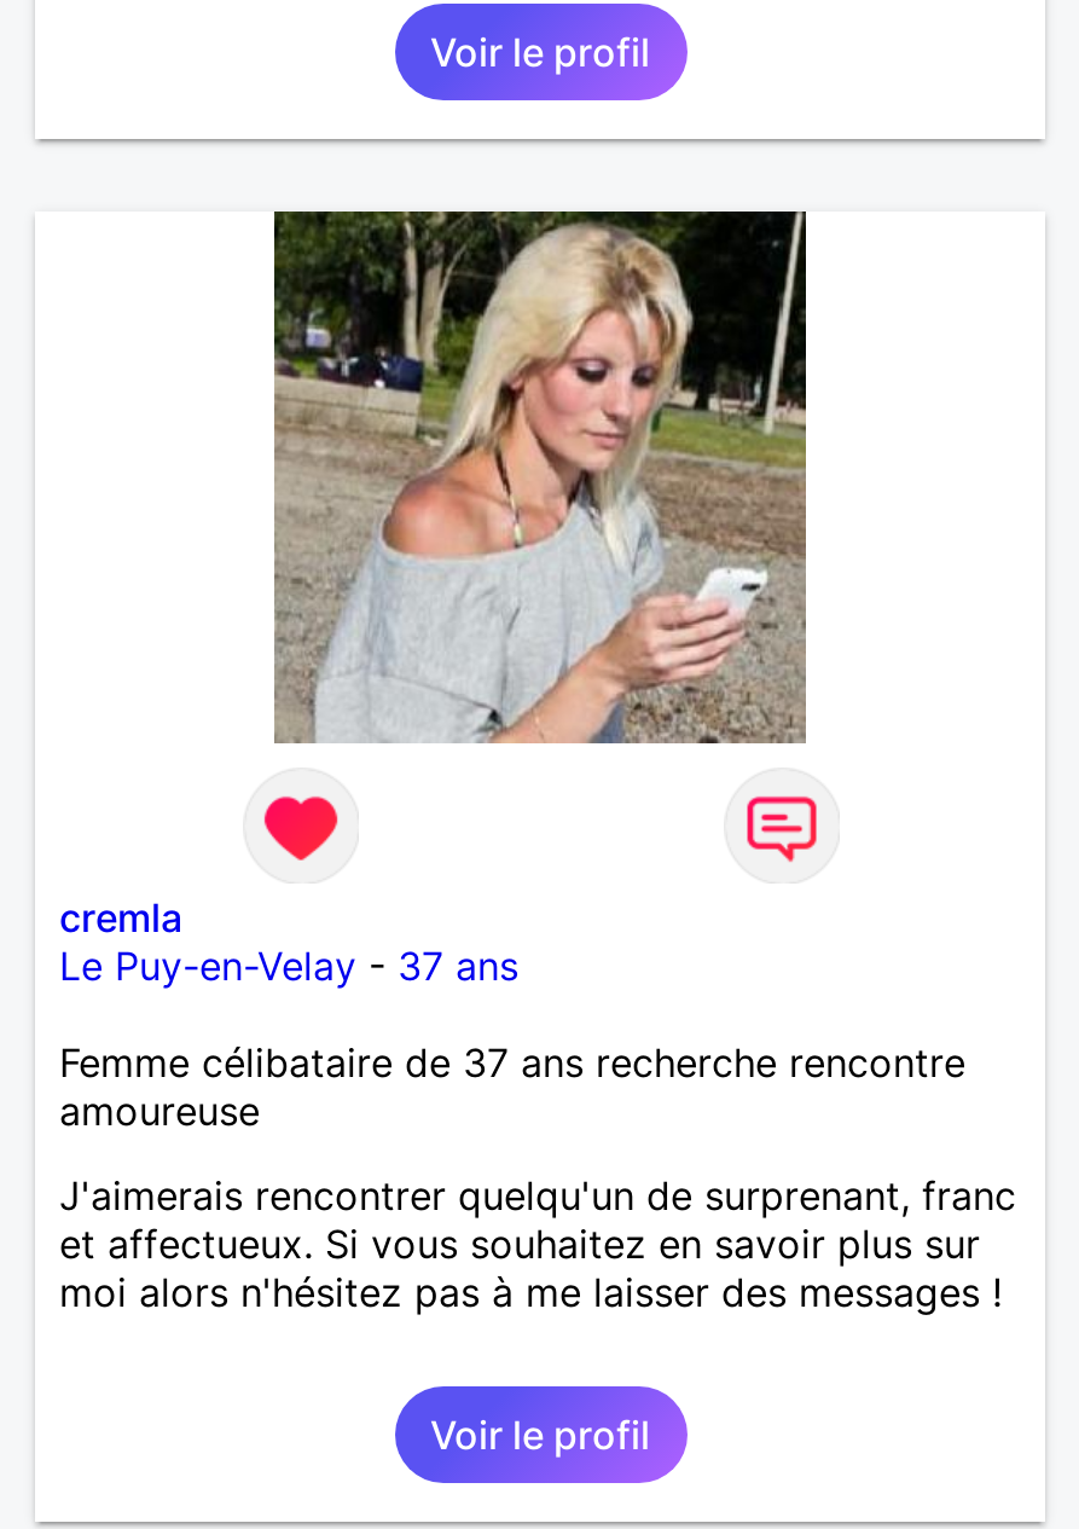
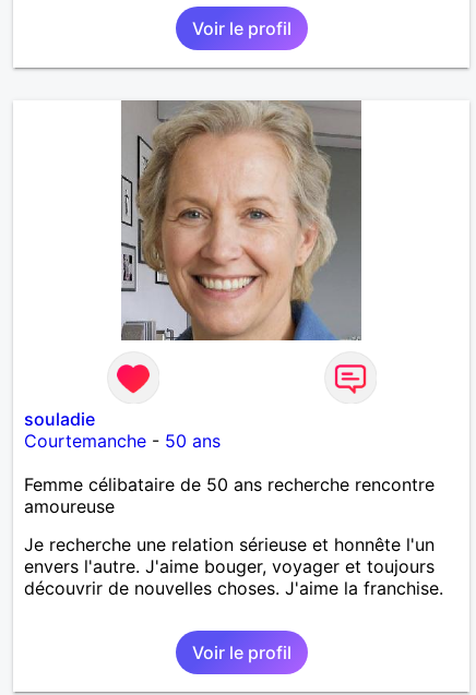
[274,209,806,746] [image] -> [120,99,362,341] [image]
[59,893,518,990] cremla | Le Puy-en-Velay - 37 ans -> [24,408,221,452] souladie | Courtemanche - 50 ans
[59,1038,965,1086] Femme célibataire de 37 ans recherche rencontre -> [24,473,435,495] Femme célibataire de 50 ans recherche rencontre
[59,1171,1016,1316] J'aimerais rencontrer quelqu'un de surprenant, franc | et affectueux. Si vous souhaitez en savoir plus sur | moi alors n'hésitez pas à me laisser des messages ! -> [24,533,443,599] Je recherche une relation sérieuse et honnête l'un | envers l'autre. J'aime bouger, voyager et toujours | découvrir de nouvelles choses. J'aime la franchise.

